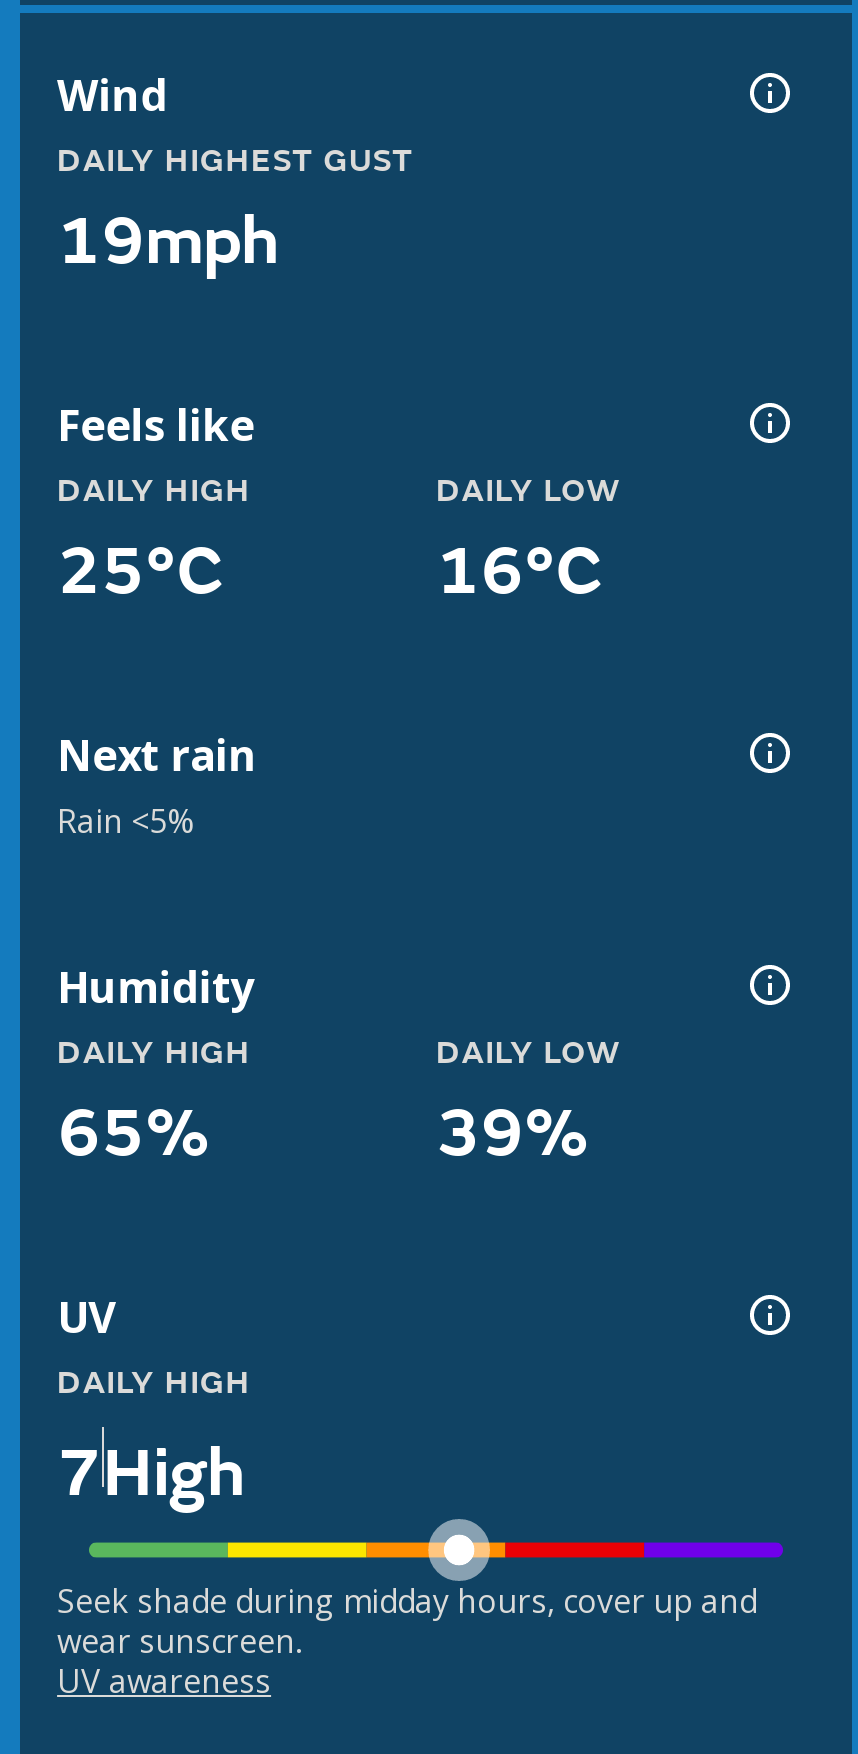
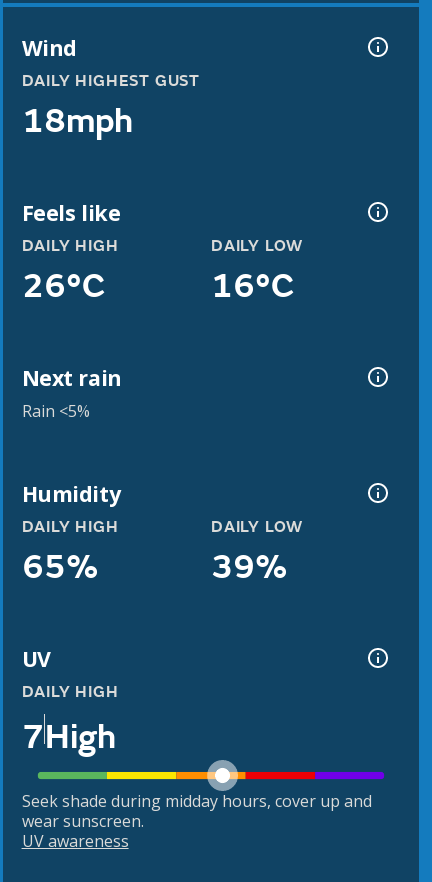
[57,199,279,283] 19mph -> [21,100,132,142] 18mph
[57,529,223,613] 25°C -> [21,265,104,307] 26°C

